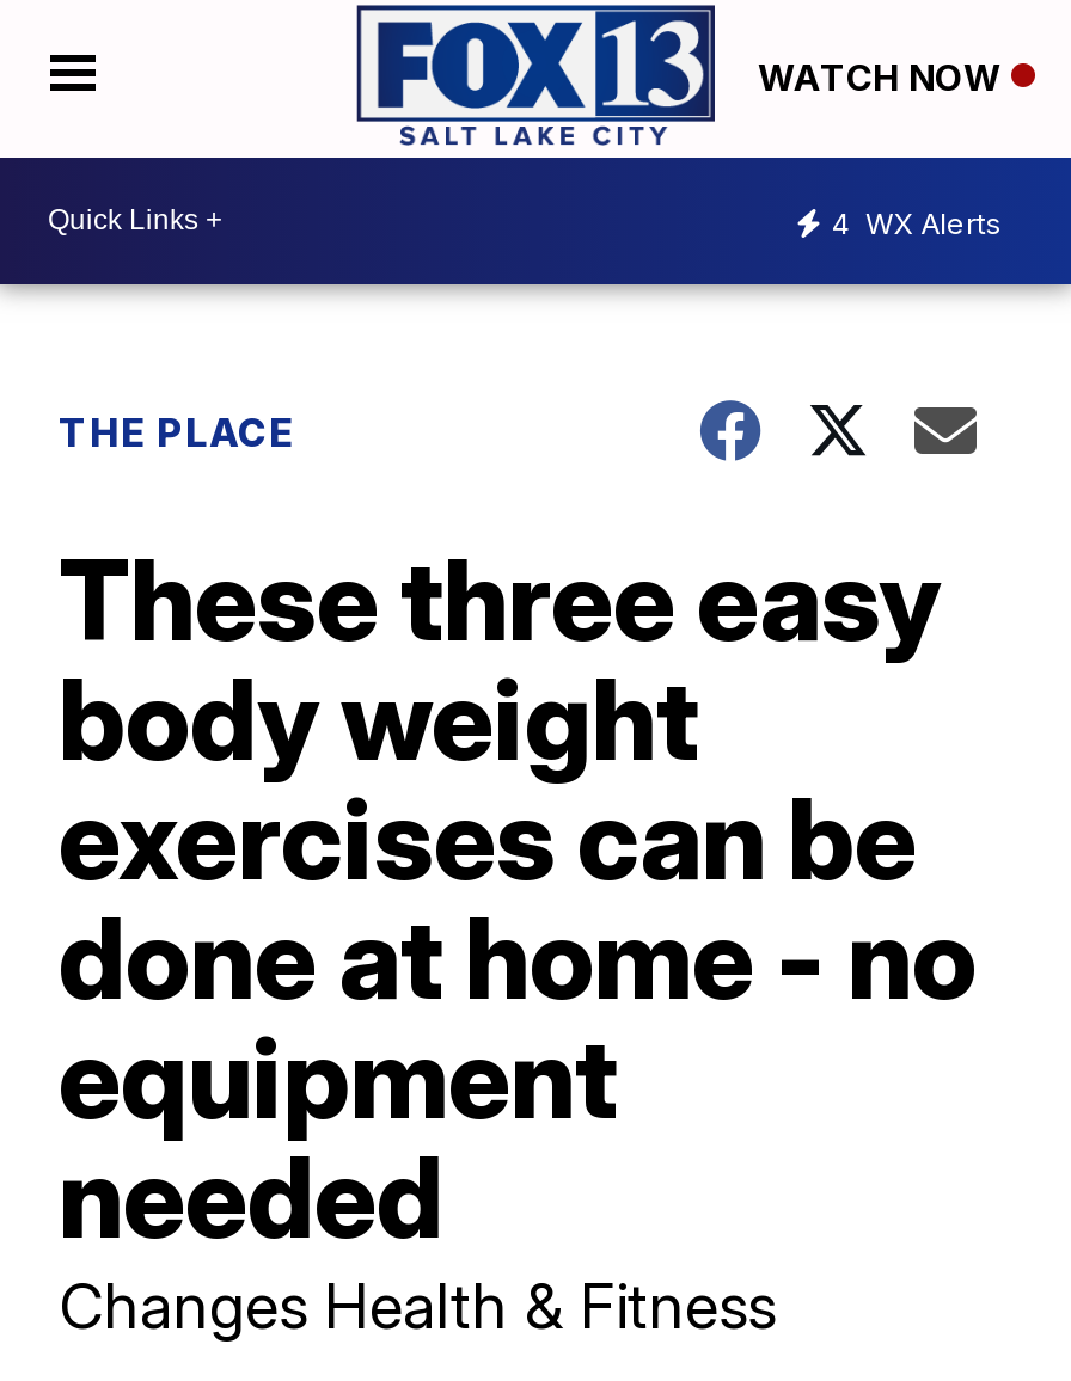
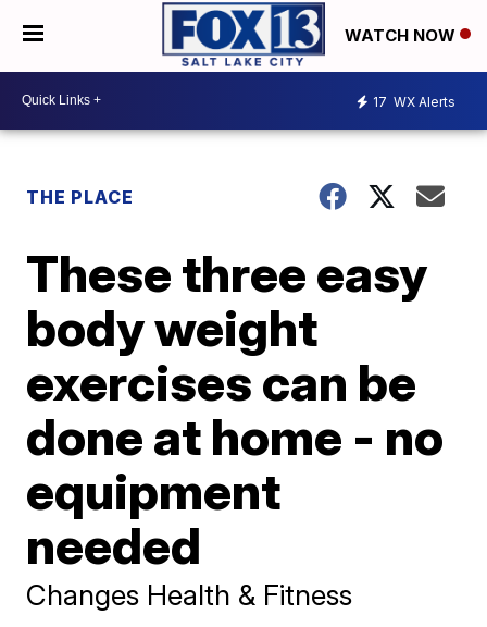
[832,206,1002,242] 4 WX Alerts -> [373,94,455,110] 17 WX Alerts

